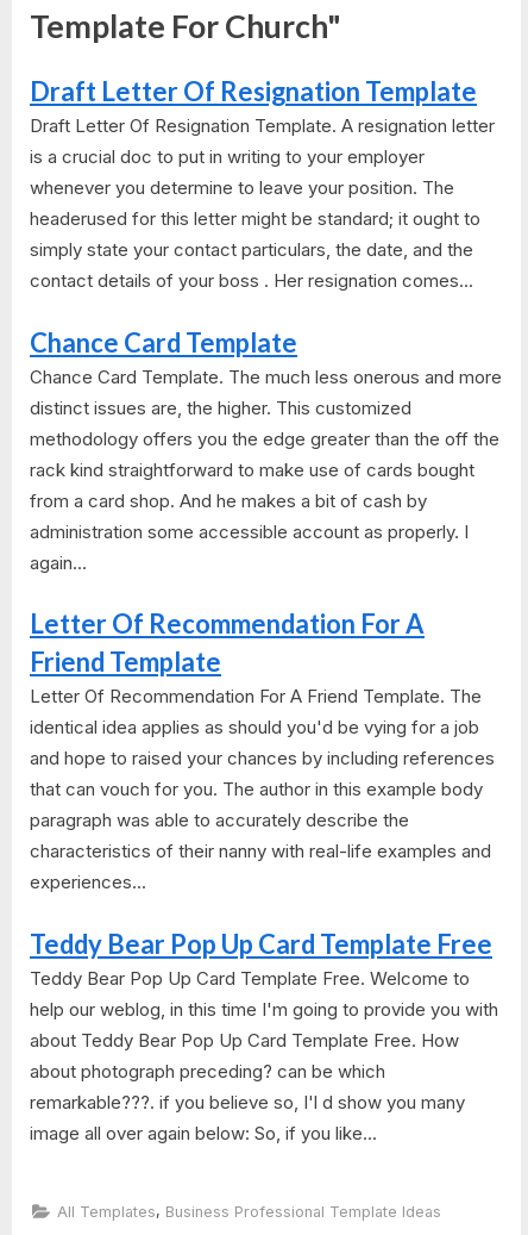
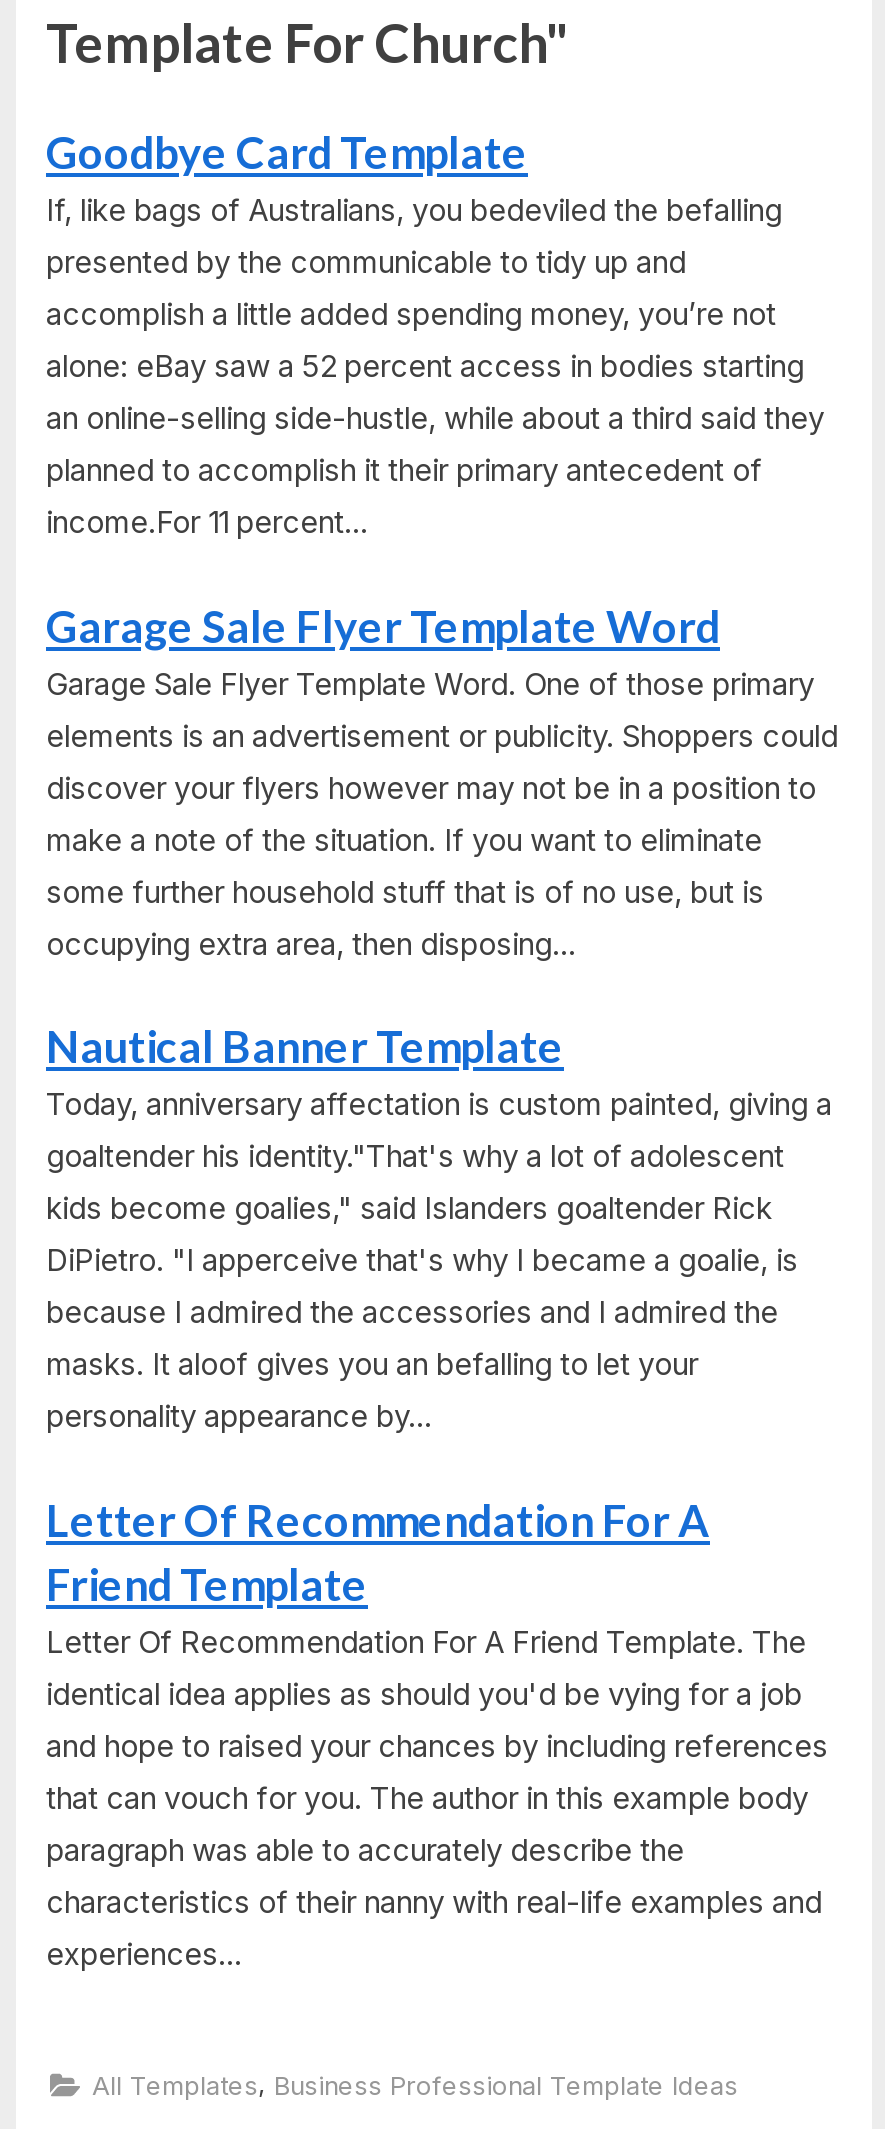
[30,75,502,574] Draft Letter Of Resignation Template | Draft Letter Of Resignation Template. A resignation letter | is a crucial doc to put in writing to your employer | whenever you determine to leave your position. The | headerused for this letter might be standard; it ought to | simply state your contact particulars, the date, and the | contact details of your boss . Her resignation comes... | Chance Card Template | Chance Card Template. The much less onerous and more | distinct issues are, the higher. This customized | methodology offers you the edge greater than the off the | rack kind straightforward to make use of cards bought | from a card shop. And he makes a bit of cash by | administration some accessible account as properly. I | again... -> [46,125,838,1435] Goodbye Card Template | If, like bags of Australians, you bedeviled the befalling | presented by the communicable to tidy up and | accomplish a little added spending money, you’re not | alone: eBay saw a 52 percent access in bodies starting | an online-selling side-hustle, while about a third said they | planned to accomplish it their primary antecedent of | income.For 11 percent... | Garage Sale Flyer Template Word | Garage Sale Flyer Template Word. One of those primary | elements is an advertisement or publicity. Shoppers could | discover your flyers however may not be in a position to | make a note of the situation. If you want to eliminate | some further household stuff that is of no use, but is | occupying extra area, then disposing... | Nautical Banner Template | Today, anniversary affectation is custom painted, giving a | goaltender his identity."That's why a lot of adolescent | kids become goalies," said Islanders goaltender Rick | DiPietro. "I apperceive that's why I became a goalie, is | because I admired the accessories and I admired the | masks. It aloof gives you an befalling to let your | personality appearance by...
moved [30,607,495,893] -> [46,1492,828,1972]: Letter Of Recommendation For A | Friend Template | Letter Of Recommendation For A Friend Template. The | ... | characteristics of their nanny with real-life examples and | experiences...
[30,927,498,1144] Teddy Bear Pop Up Card Template Free | Teddy Bear Pop Up Card Template Free. Welcome to | help our weblog, in this time I'm going to provide you with | about Teddy Bear Pop Up Card Template Free. How | about photograph preceding? can be which | remarkable???. if you believe so, I'l d show you many | image all over again below: So, if you like... -> none

